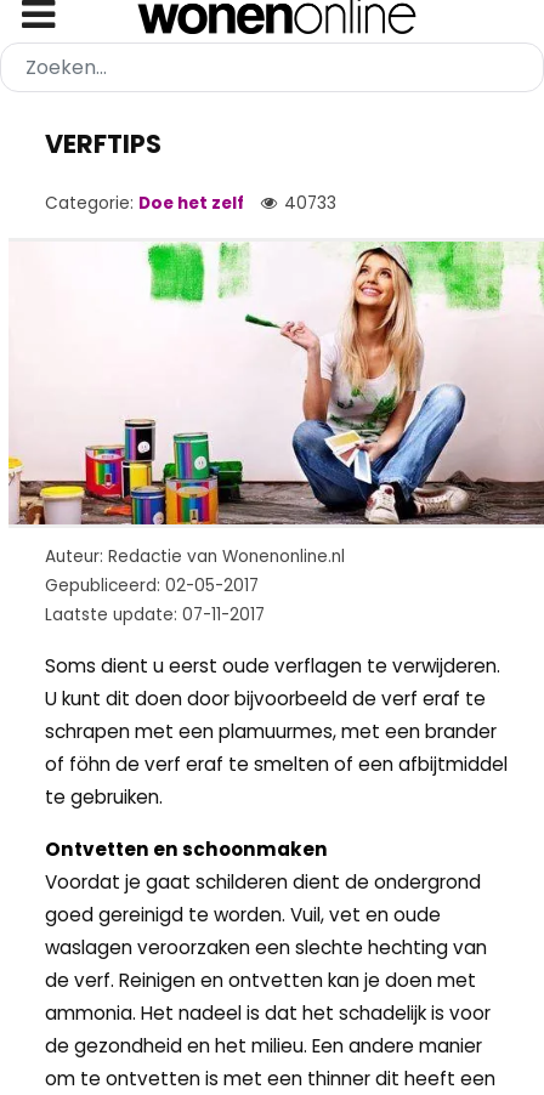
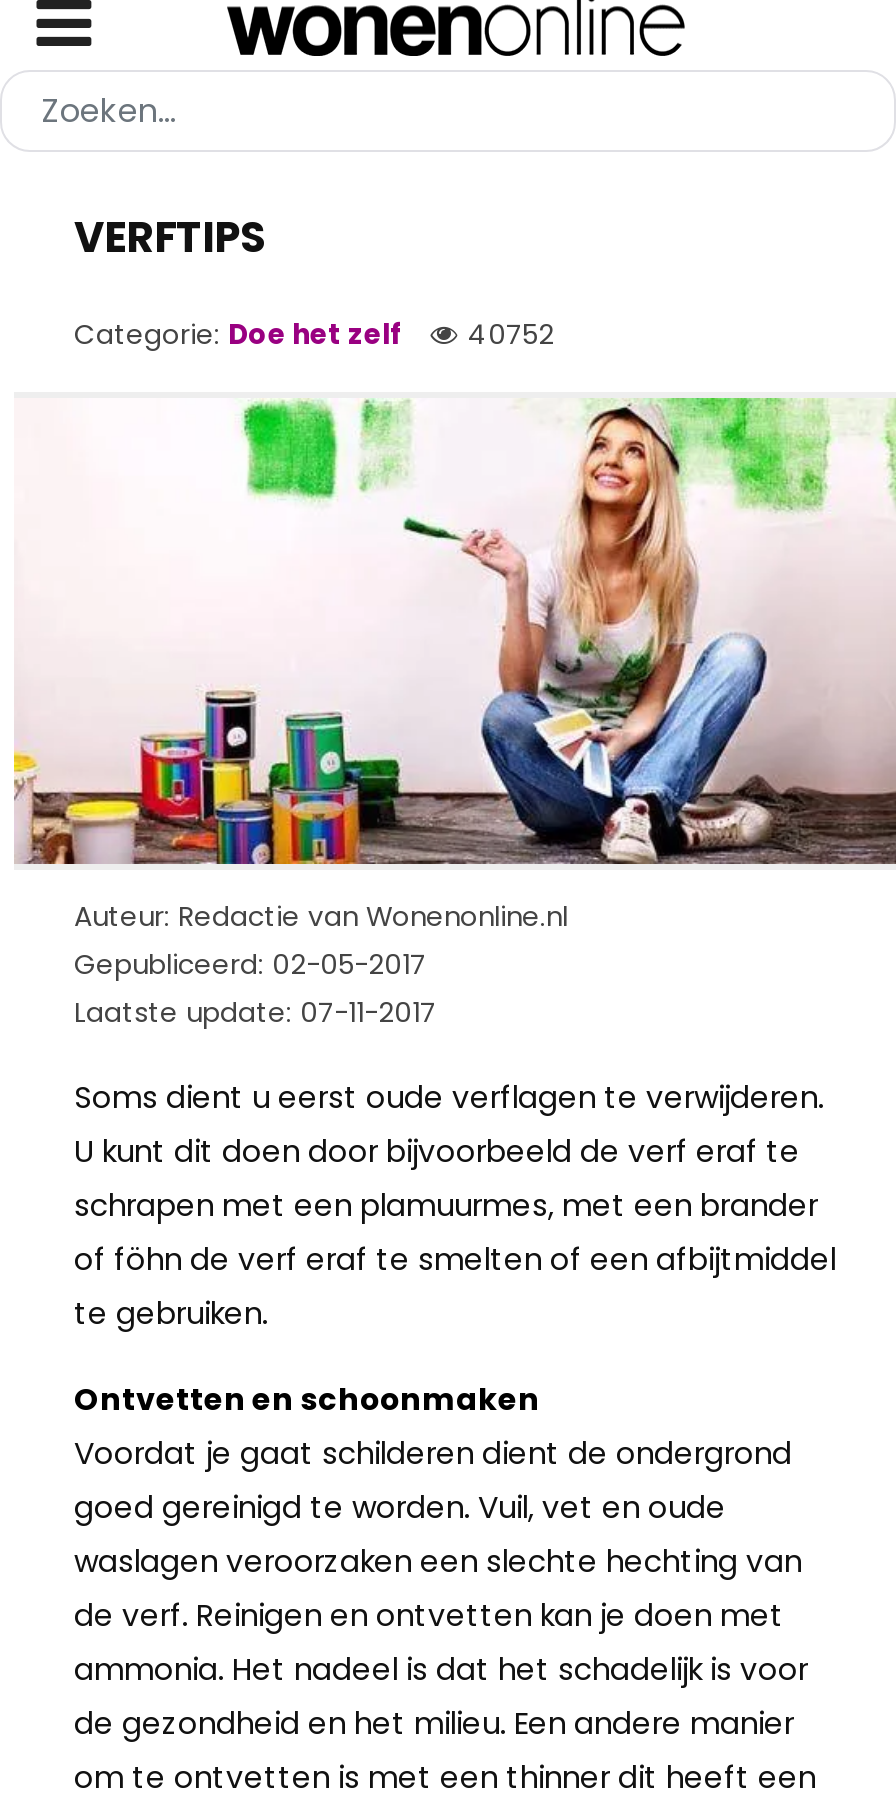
[45,192,336,215] Categorie: Doe het zelf 40733 -> [74,316,554,354] Categorie: Doe het zelf 40752

